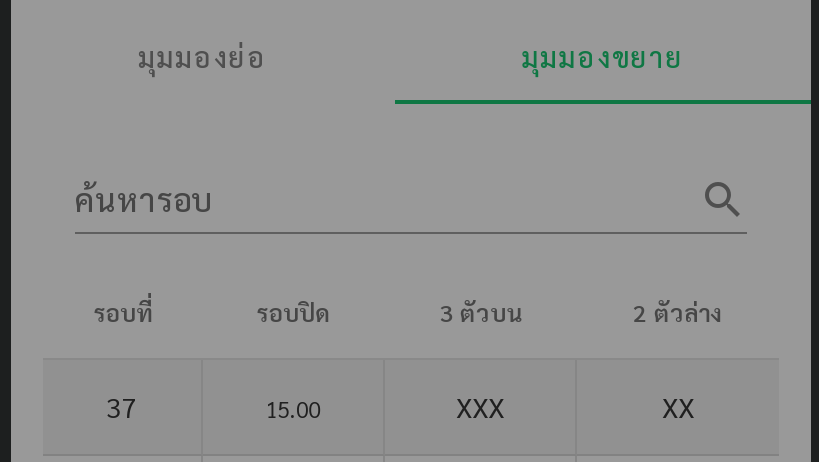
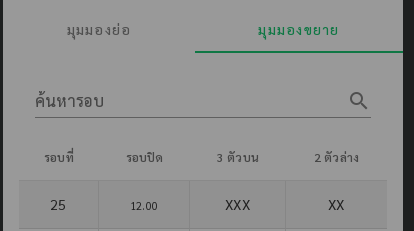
[106,388,138,424] 37 -> [50,195,67,213] 25
[265,394,321,424] 15.00 -> [130,198,158,213] 12.00

